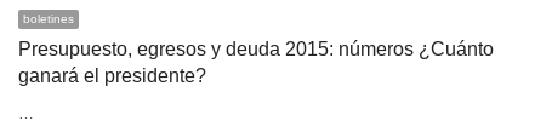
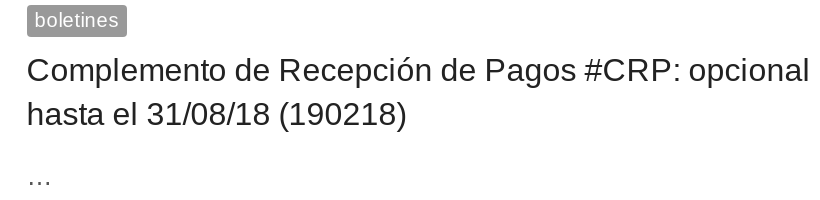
[18,38,493,85] Presupuesto, egresos y deuda 2015: números ¿Cuánto | ganará el presidente? -> [26,53,810,131] Complemento de Recepción de Pagos #CRP: opcional | hasta el 31/08/18 (190218)

